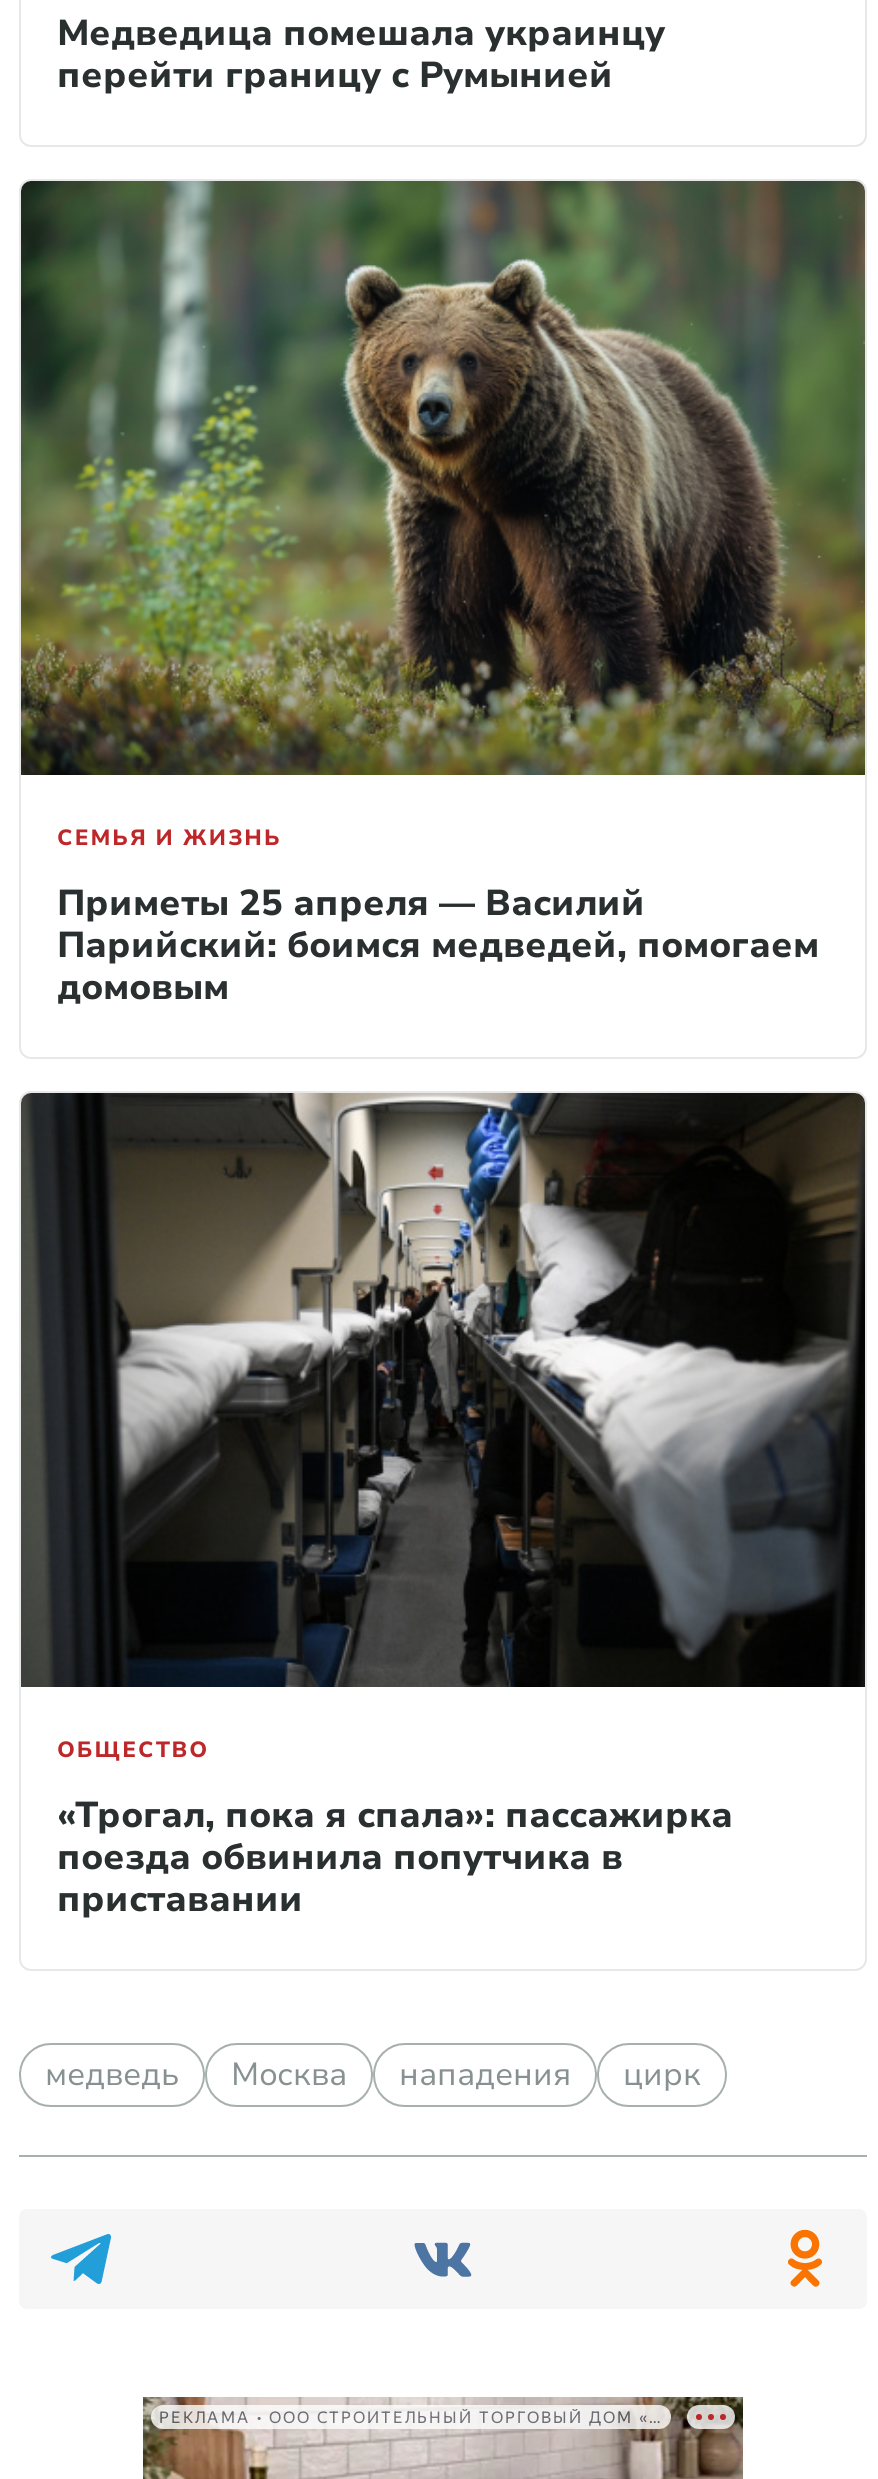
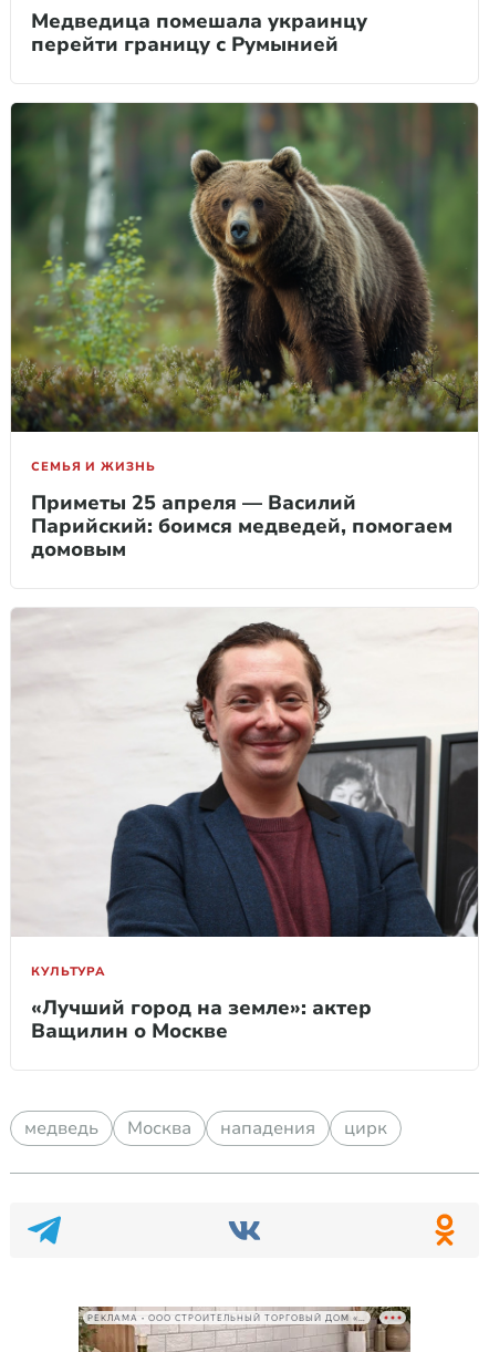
[19,1091,867,1766] [image] | ОБЩЕСТВО -> [11,608,479,981] [image] | КУЛЬТУРА
[57,1792,733,1924] «Трогал, пока я спала»: пассажирка | поезда обвинила попутчика в | приставании -> [31,995,372,1045] «Лучший город на земле»: актер | Ващилин о Москве

